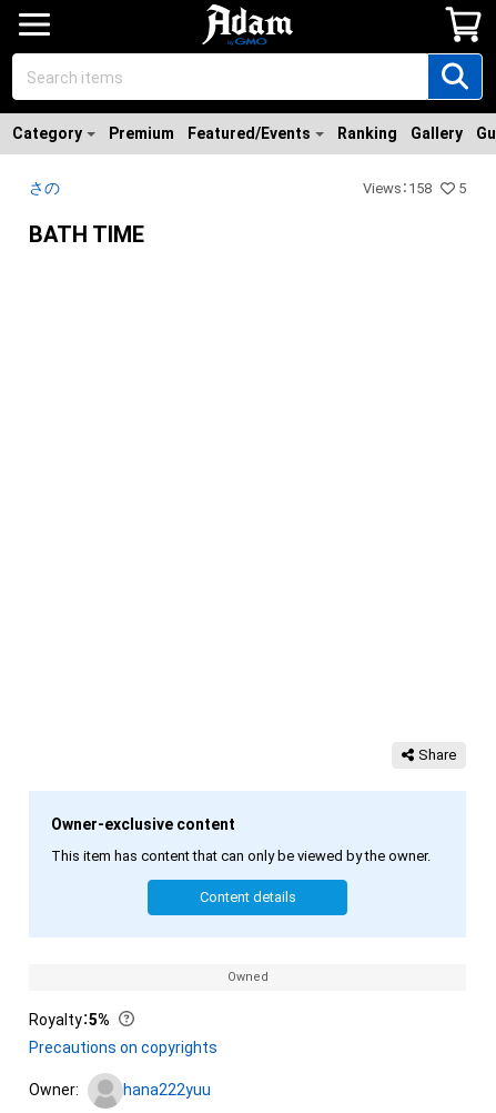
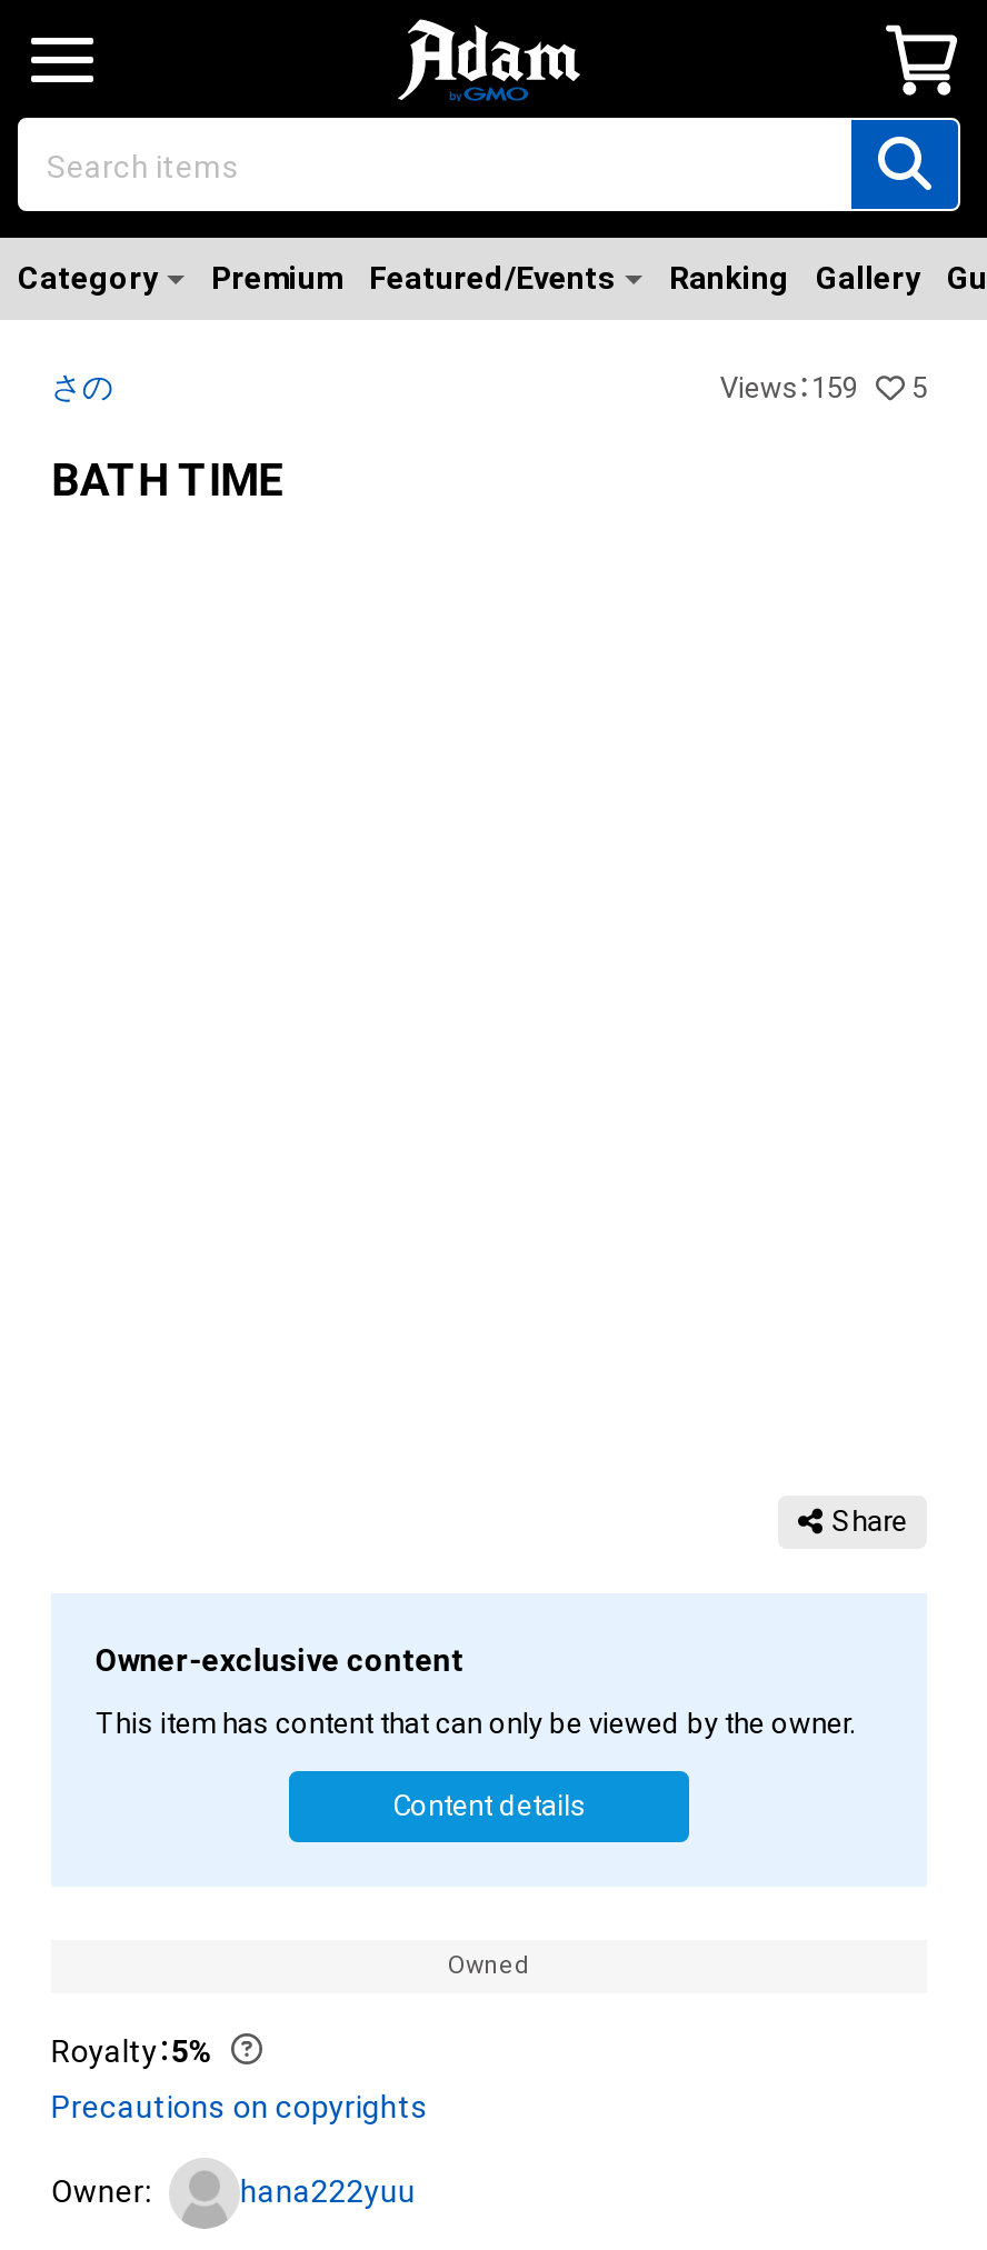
[363,180,466,197] Views：158 5 -> [720,371,927,404] Views：159 5

